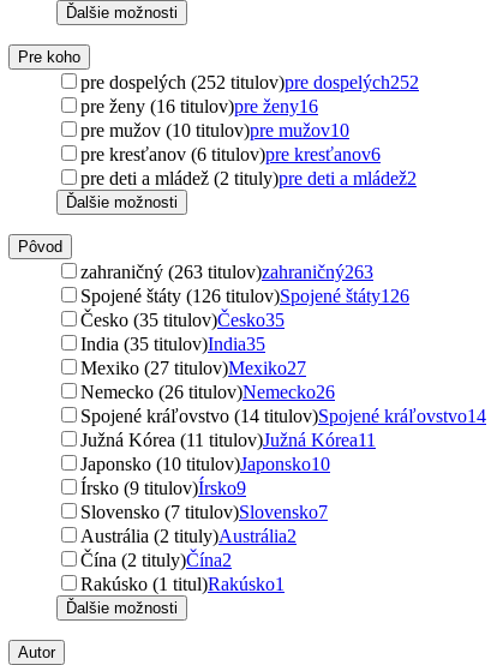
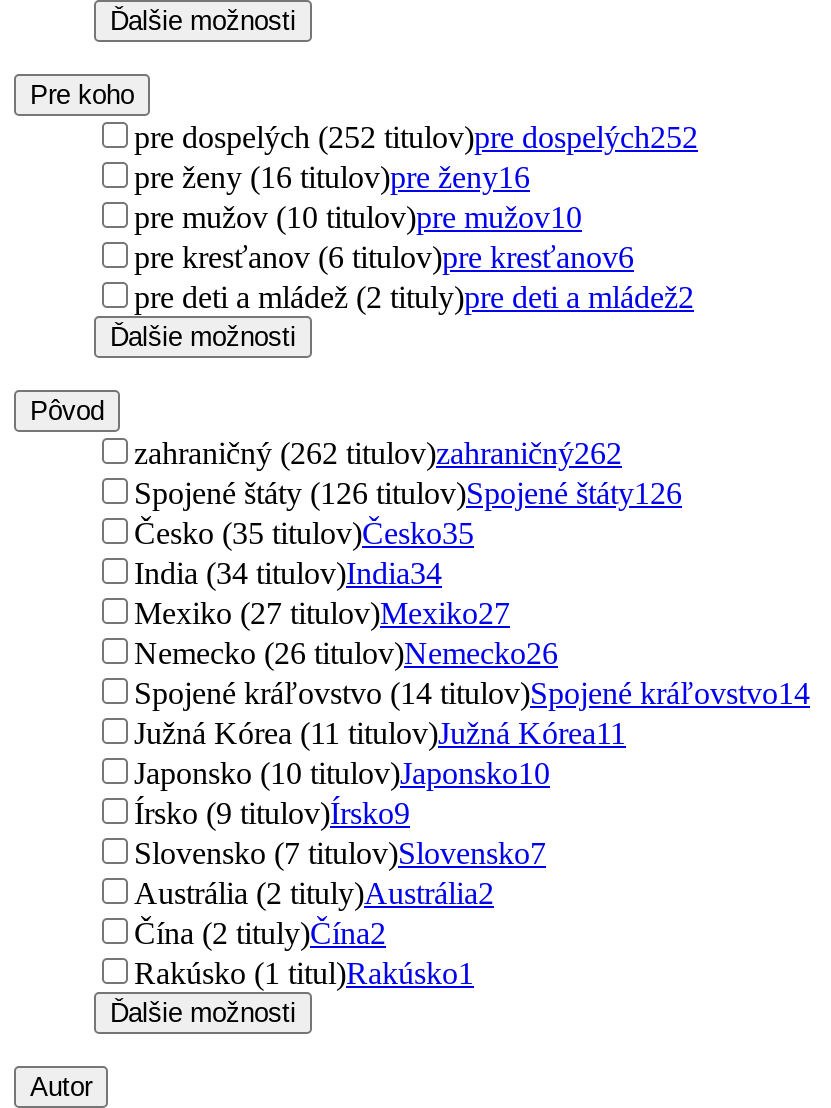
[80,261,373,282] zahraničný (263 titulov)zahraničný263 -> [134,435,622,469] zahraničný (262 titulov)zahraničný262
[80,333,265,354] India (35 titulov)India35 -> [134,555,442,589] India (34 titulov)India34

